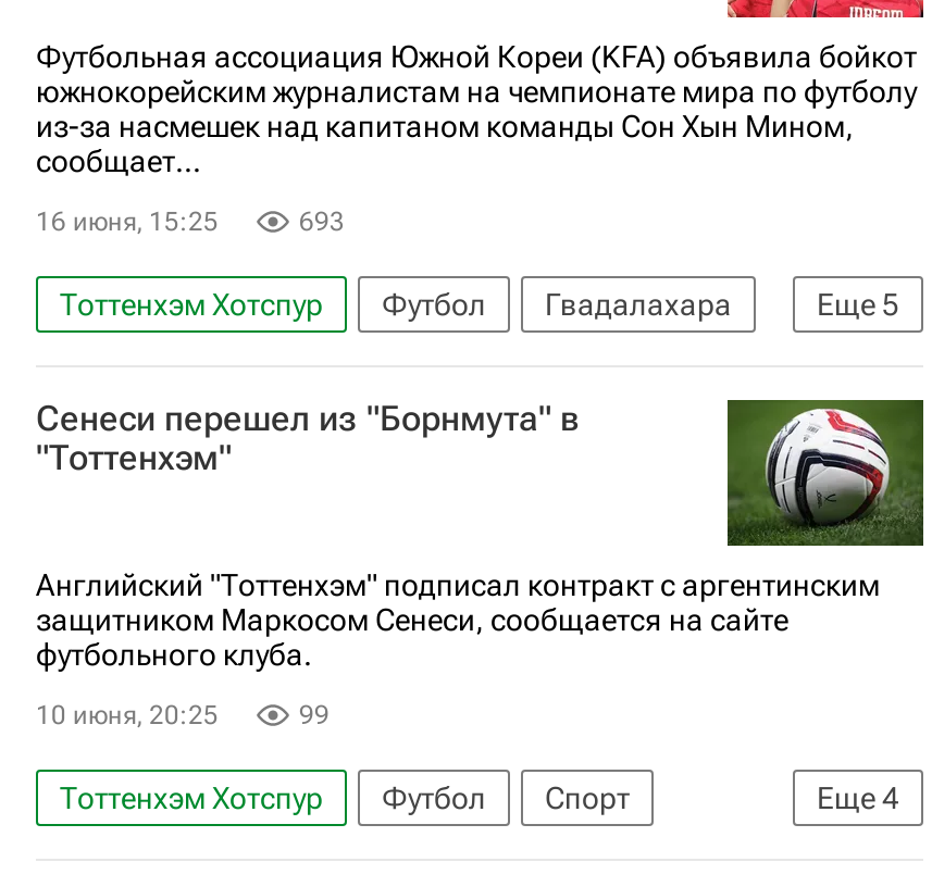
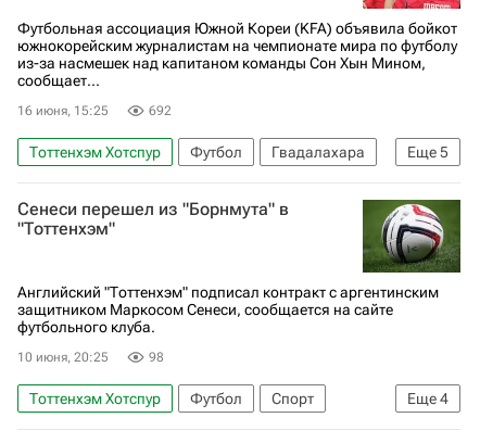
[299,205,345,236] 693 -> [149,103,172,118] 692
[299,699,330,729] 99 -> [149,349,164,364] 98

